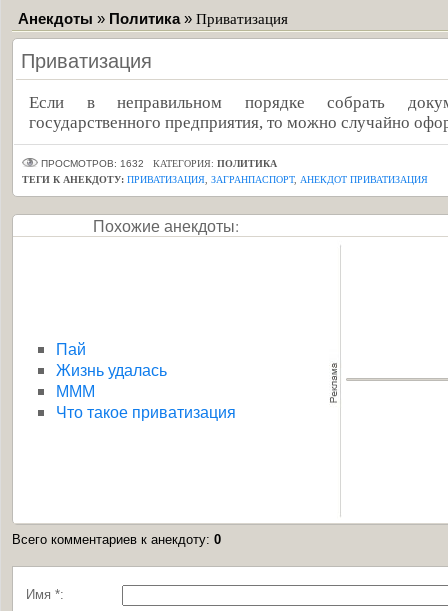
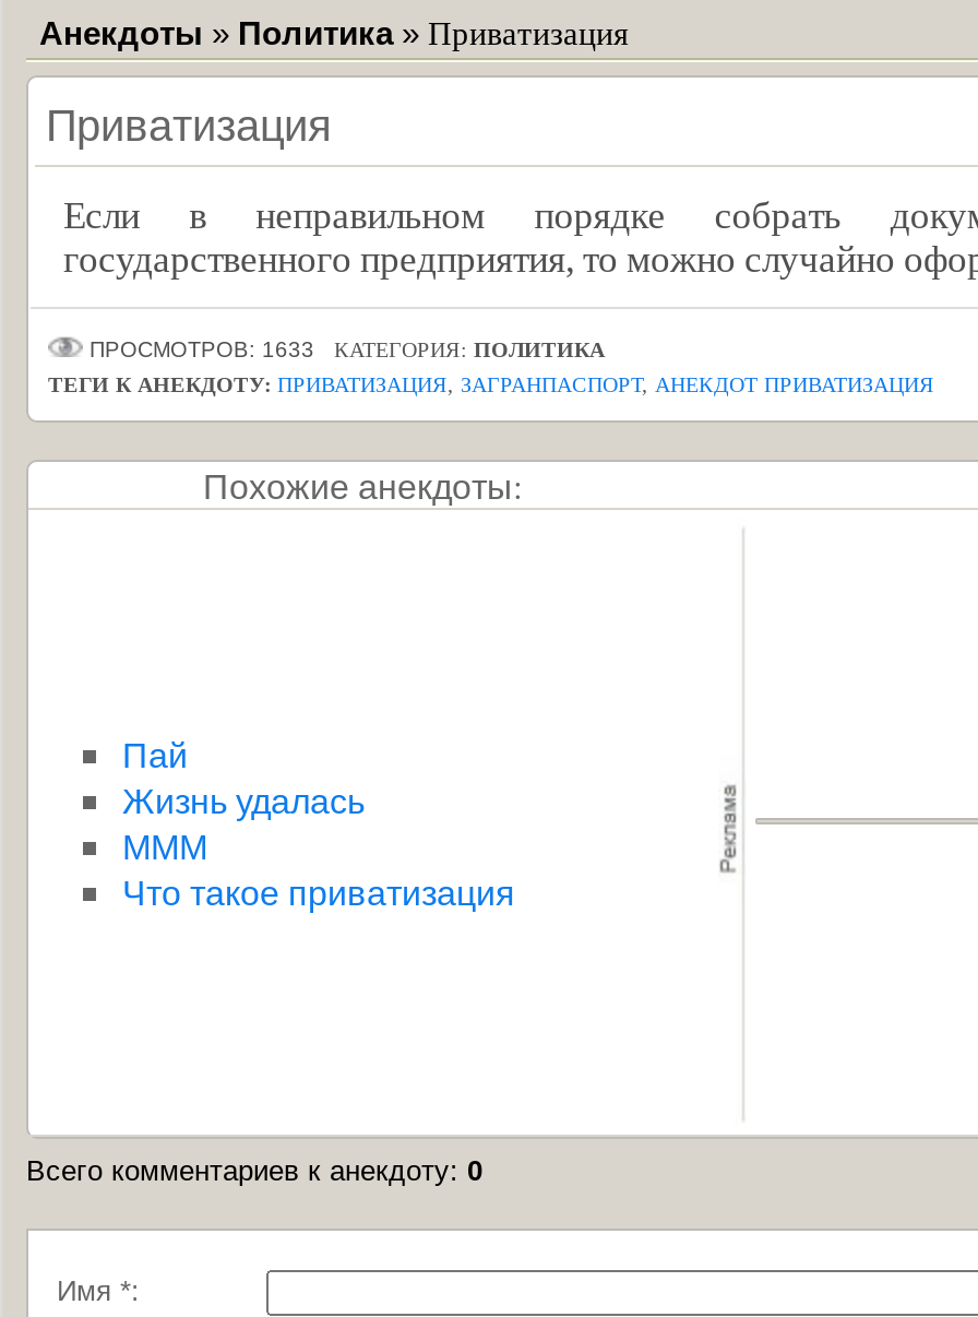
[38,158,277,169] ПРОСМОТРОВ: 1632 КАТЕГОРИЯ: ПОЛИТИКА -> [83,337,605,361] ПРОСМОТРОВ: 1633 КАТЕГОРИЯ: ПОЛИТИКА

